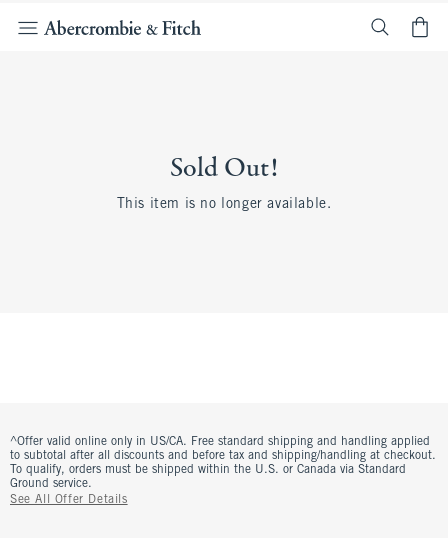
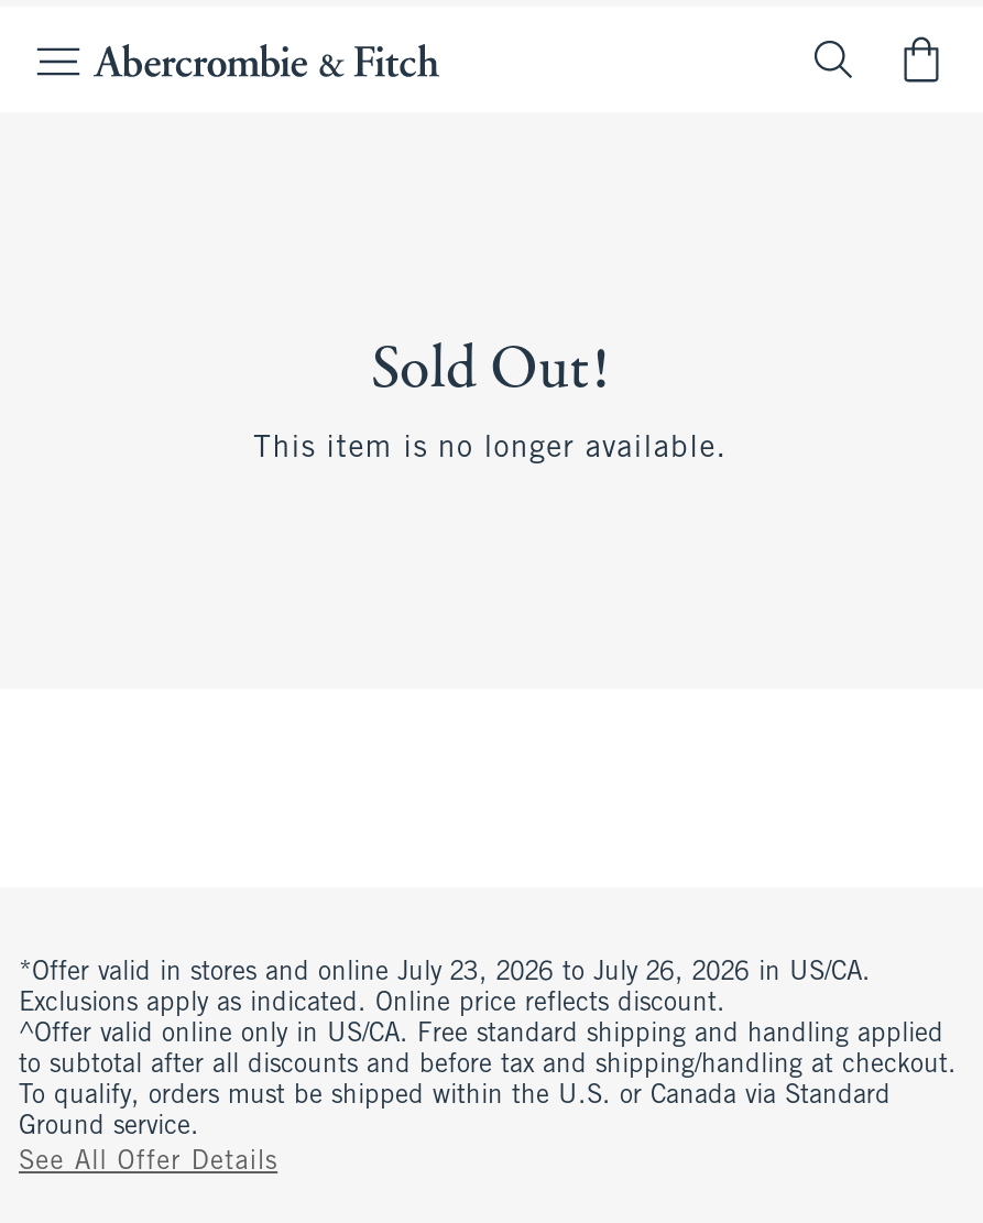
none -> [19,960,871,1017] *Offer valid in stores and online July 23, 2026 to July 26, 2026 in US/CA. | Exclusions apply as indicated. Online price reflects discount.

